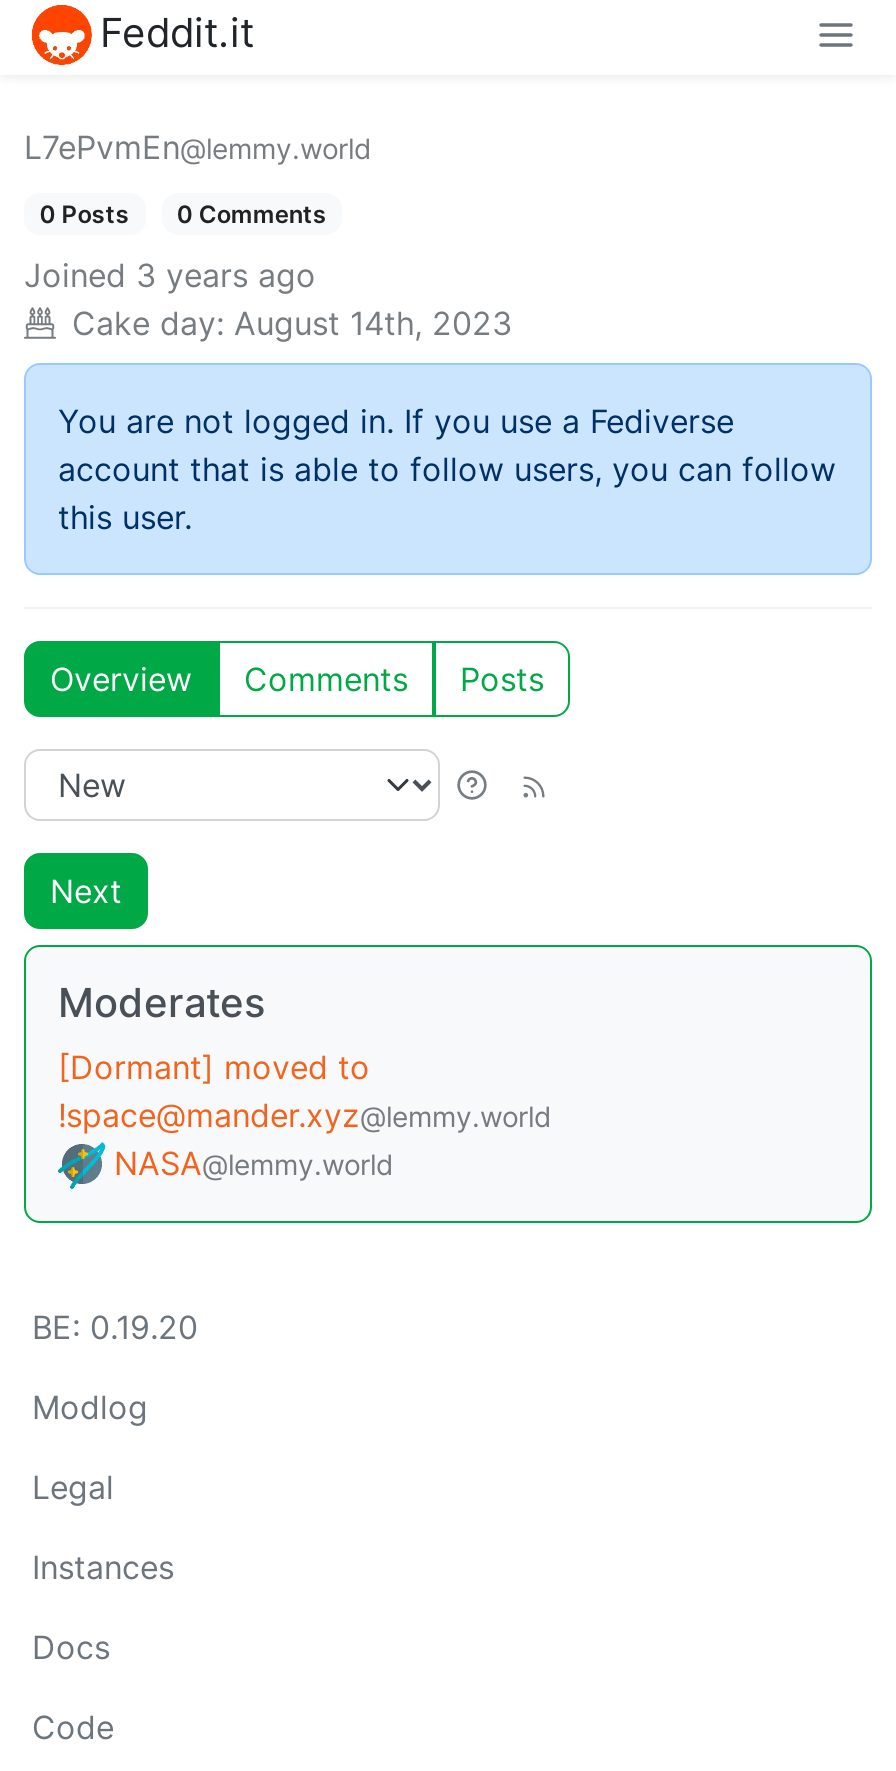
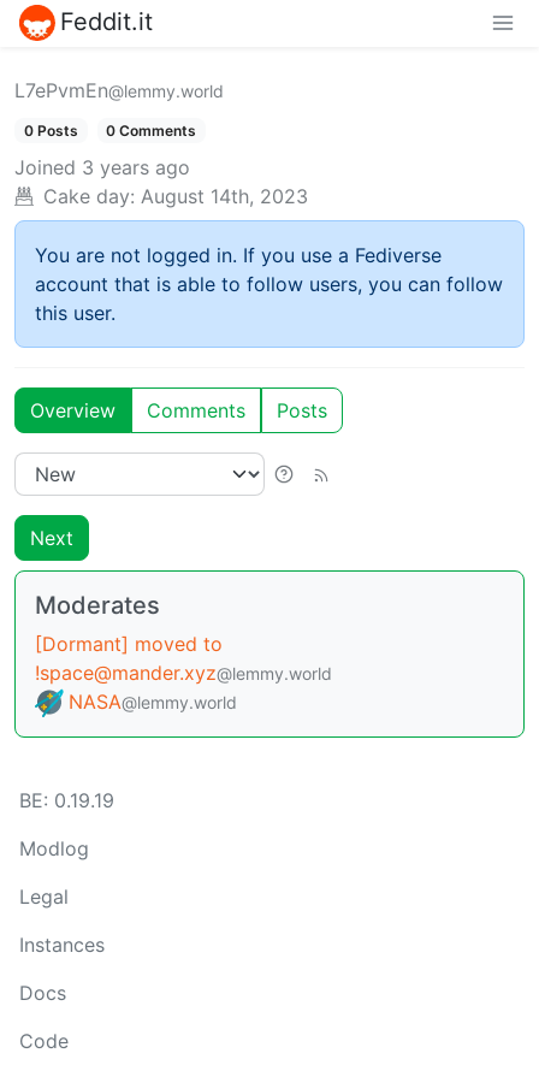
[32,1308,198,1348] BE: 0.19.20 -> [19,789,114,813] BE: 0.19.19

